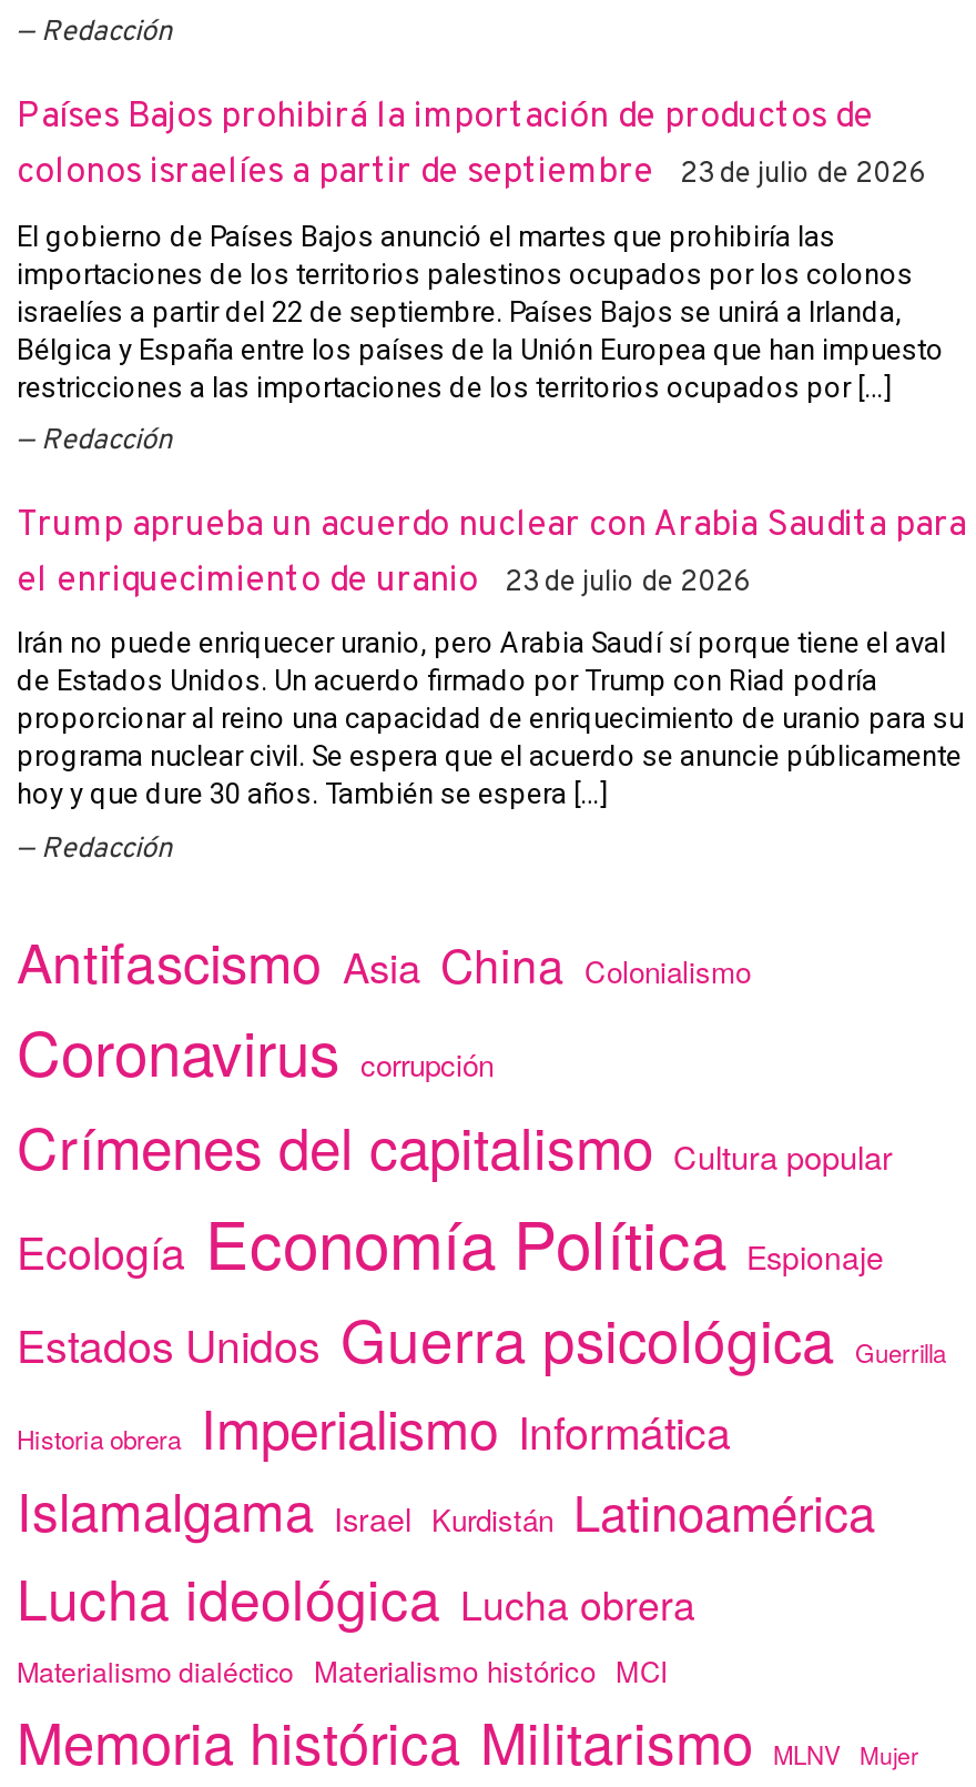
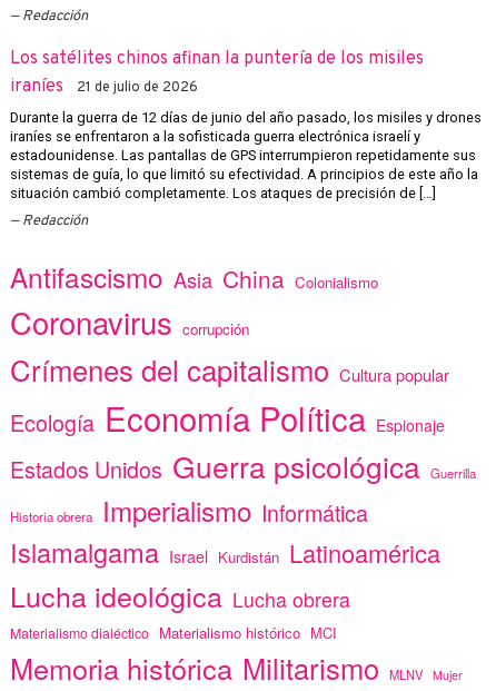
[17,95,966,810] Países Bajos prohibirá la importación de productos de | colonos israelíes a partir de septiembre | 23 de julio de 2026 | El gobierno de Países Bajos anunció el martes que prohibiría las | importaciones de los territorios palestinos ocupados por los colonos | israelíes a partir del 22 de septiembre. Países Bajos se unirá a Irlanda, | Bélgica y España entre los países de la Unión Europea que han impuesto | restricciones a las importaciones de los territorios ocupados por […] | Redacción | Trump aprueba un acuerdo nuclear con Arabia Saudita para | el enriquecimiento de uranio | 23 de julio de 2026 | Irán no puede enriquecer uranio, pero Arabia Saudí sí porque tiene el aval | de Estados Unidos. Un acuerdo firmado por Trump con Riad podría | proporcionar al reino una capacidad de enriquecimiento de uranio para su | programa nuclear civil. Se espera que el acuerdo se anuncie públicamente | hoy y que dure 30 años. También se espera […] -> [10,48,482,202] Los satélites chinos afinan la puntería de los misiles | iraníes | 21 de julio de 2026 | Durante la guerra de 12 días de junio del año pasado, los misiles y drones | iraníes se enfrentaron a la sofisticada guerra electrónica israelí y | estadounidense. Las pantallas de GPS interrumpieron repetidamente sus | sistemas de guía, lo que limitó su efectividad. A principios de este año la | situación cambió completamente. Los ataques de precisión de […]

